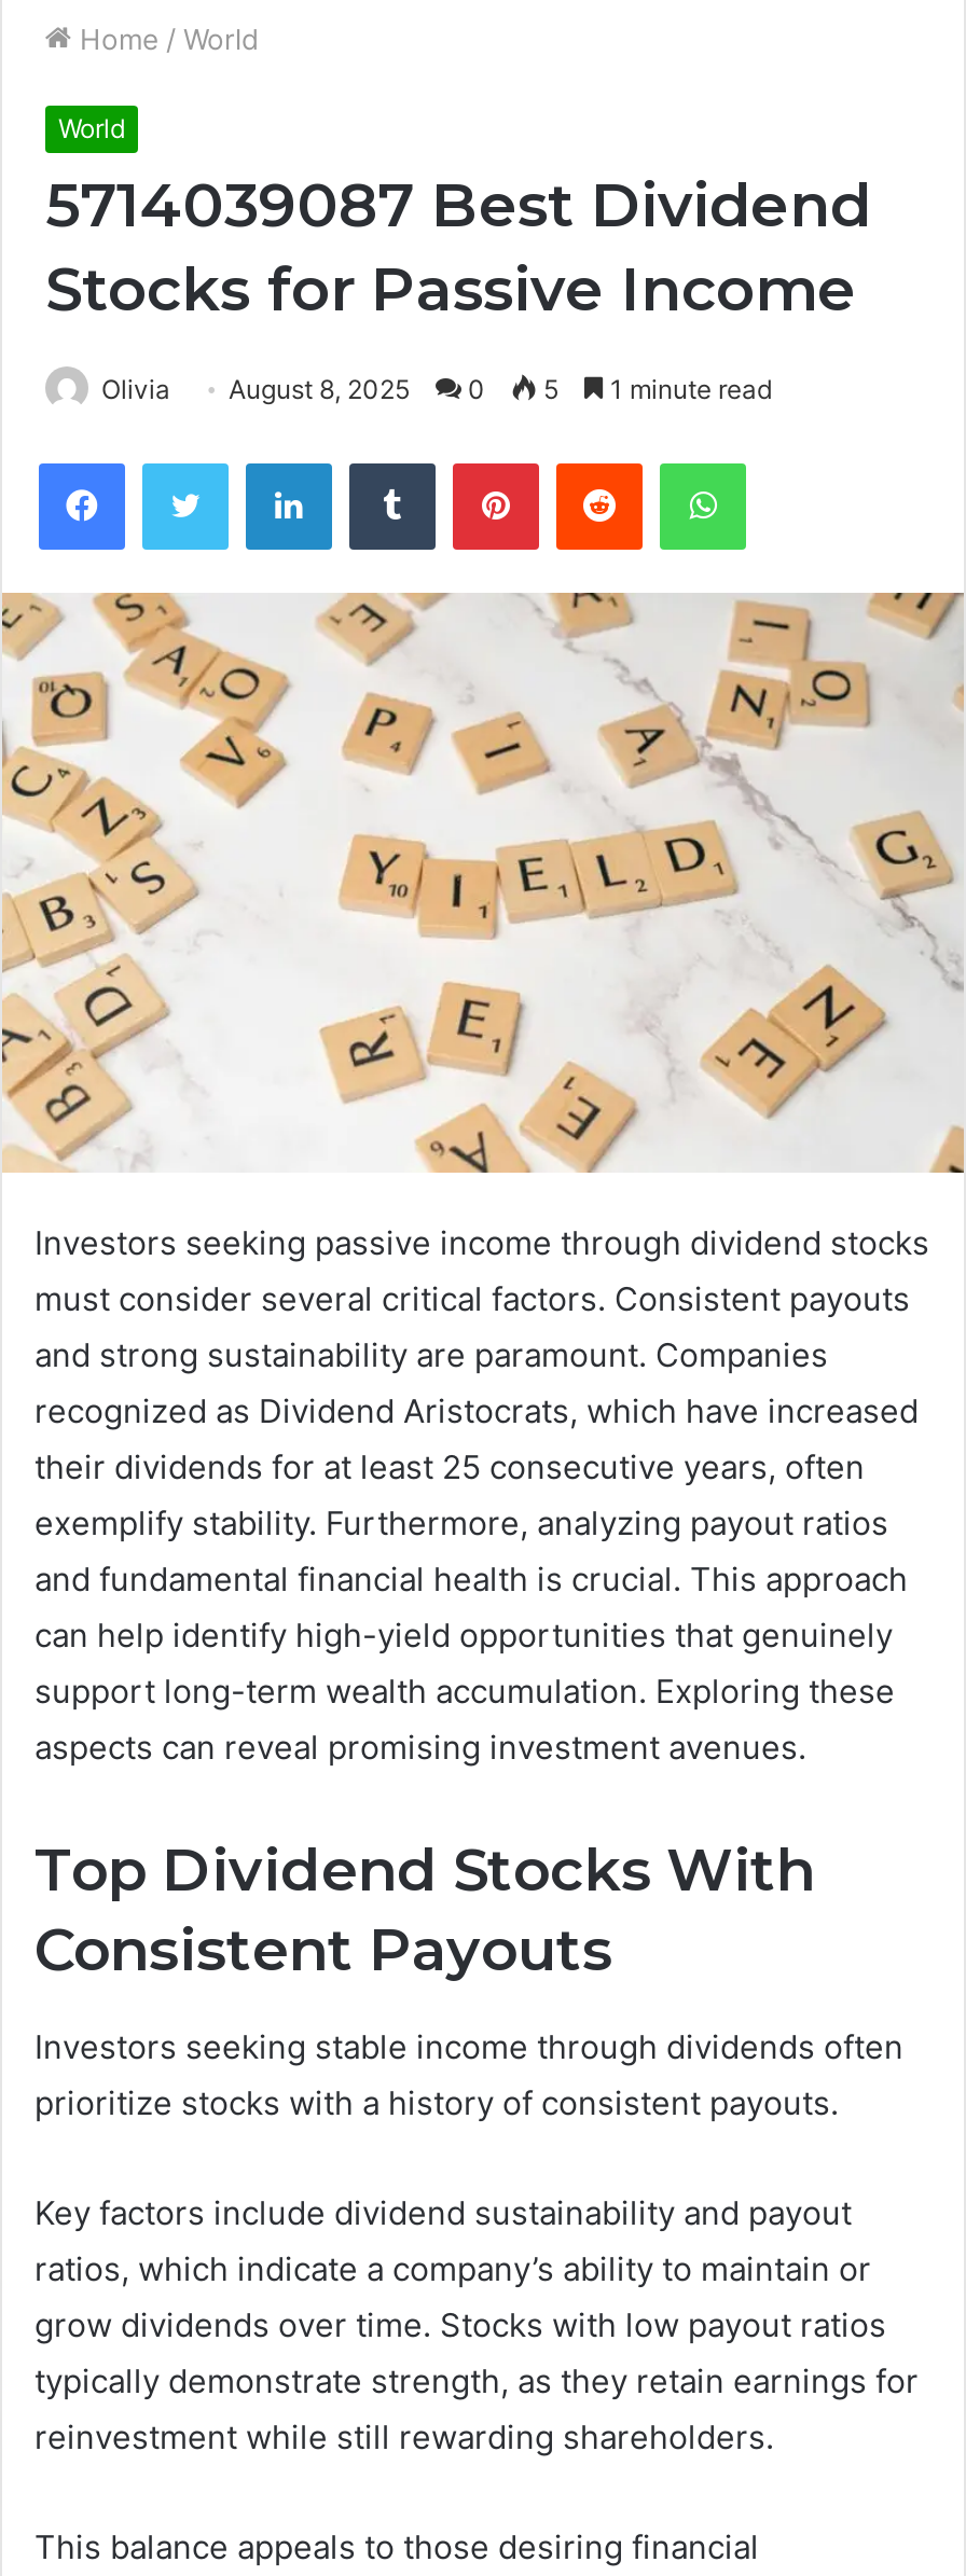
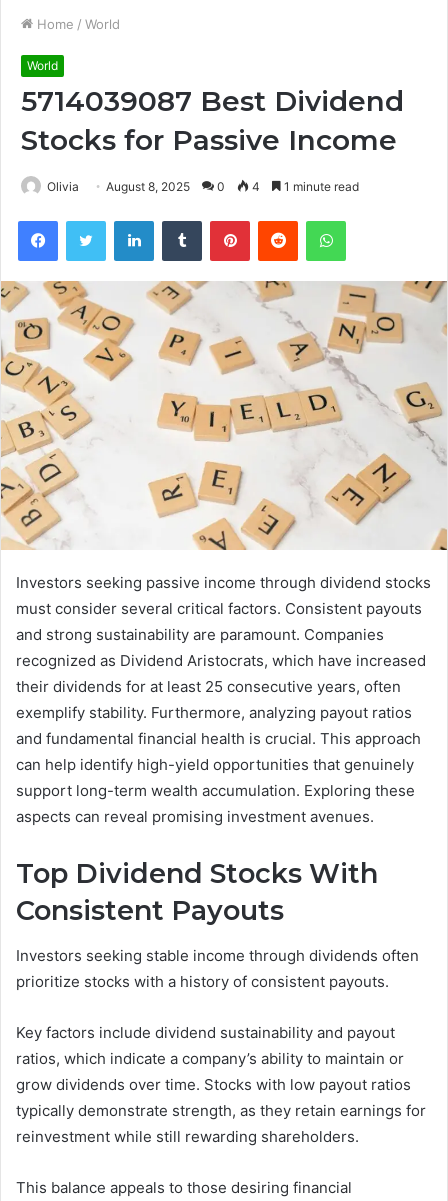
[101,374,772,406] Olivia August 8, 2025 0 5 1 minute read -> [47,179,359,194] Olivia August 8, 2025 0 4 1 minute read

